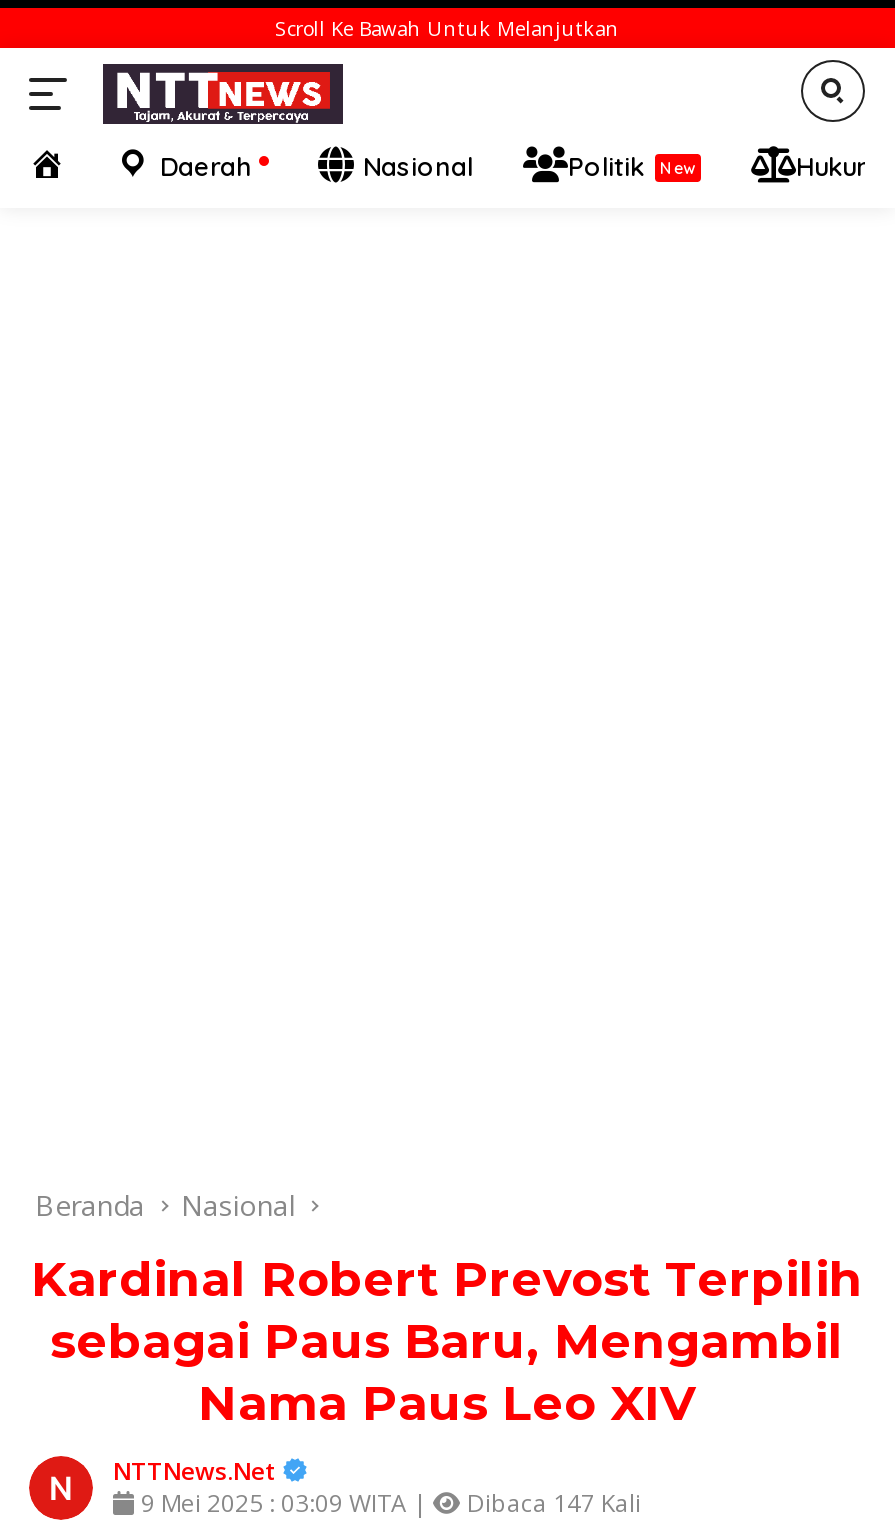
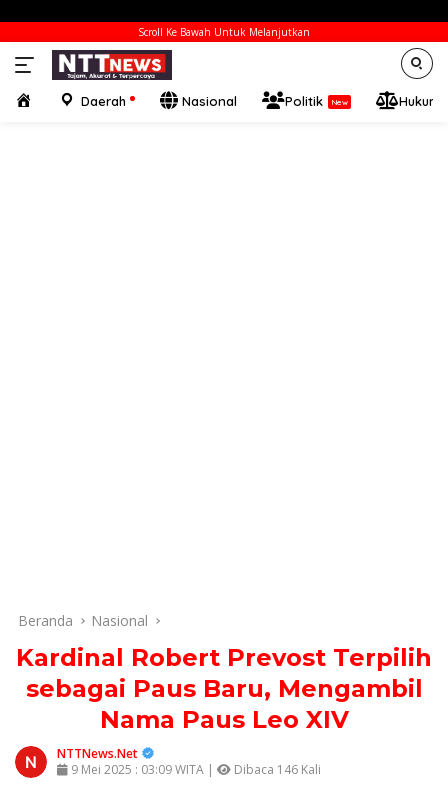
[461,1486,641,1520] Dibaca 147 Kali -> [231,761,321,778] Dibaca 146 Kali

